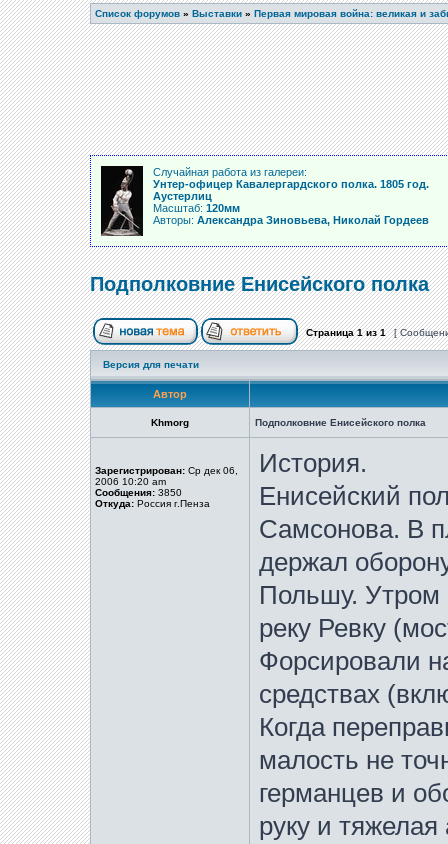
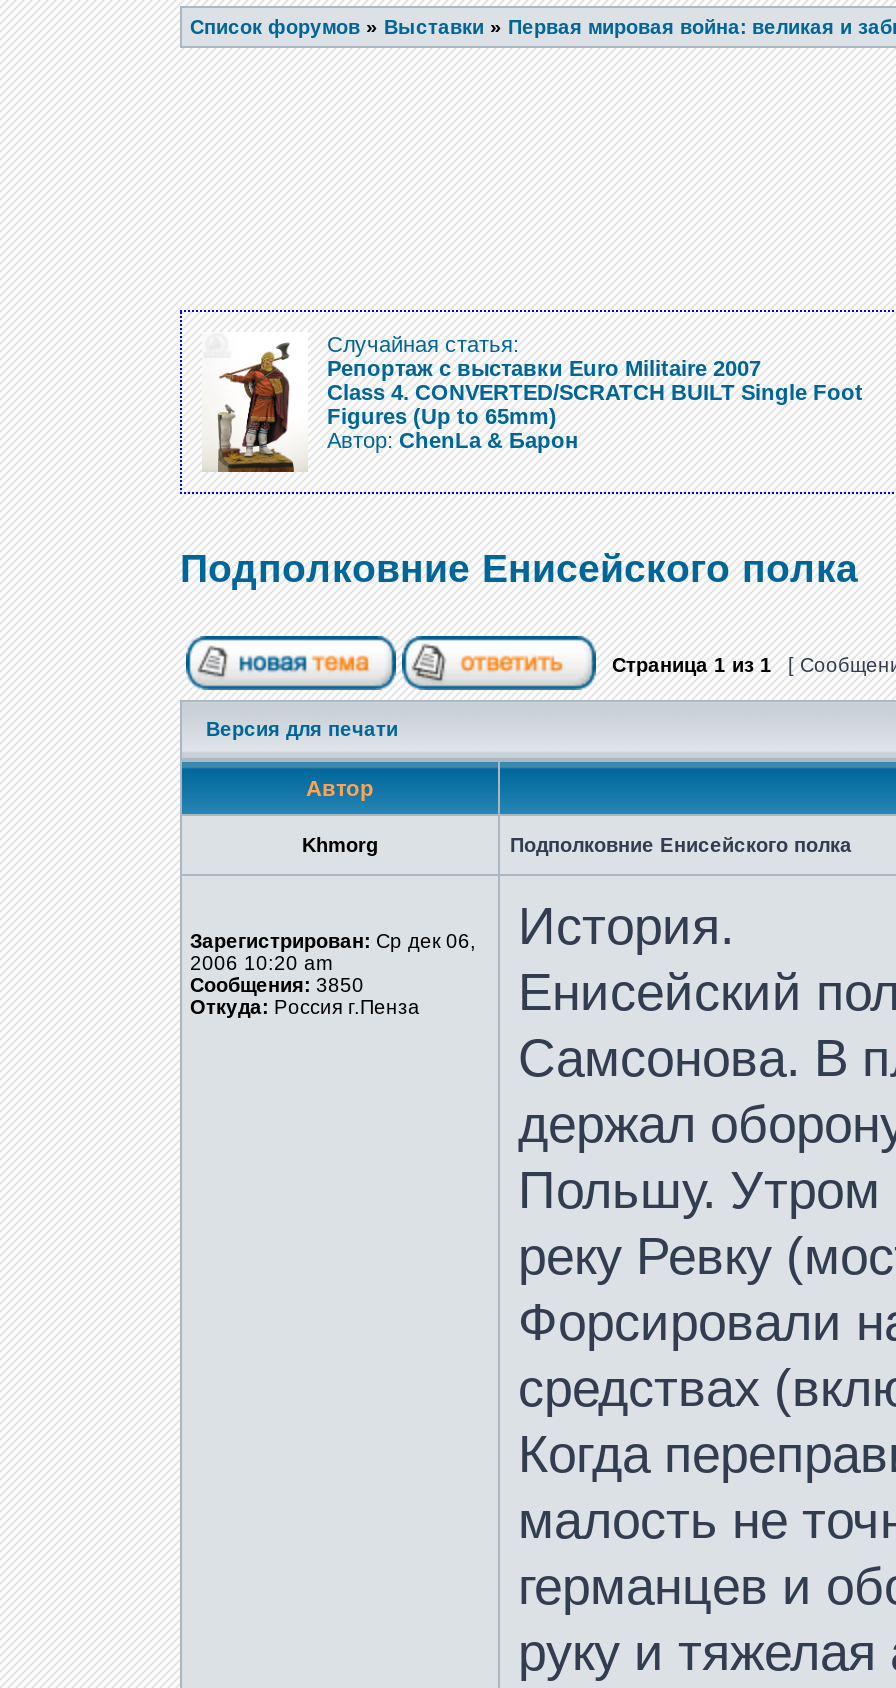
[100,165,429,236] [image] | Случайная работа из галереи: | Унтер-офицер Кавалергардского полка. 1805 год. | Аустерлиц | Масштаб: 120мм | Авторы: Александра Зиновьева, Николай Гордеев -> [202,332,863,474] [image] | Случайная статья: | Репортаж с выставки Euro Militaire 2007 | Class 4. CONVERTED/SCRATCH BUILT Single Foot | Figures (Up to 65mm) | Автор: ChenLa & Барон

